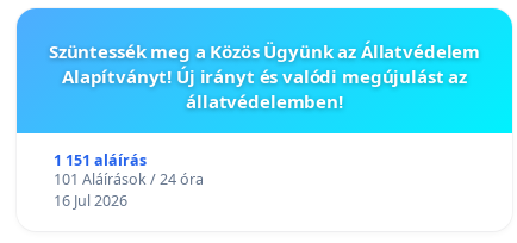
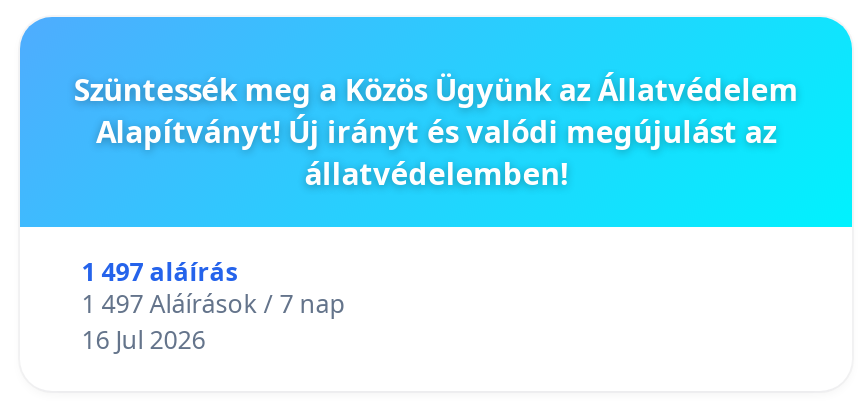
[53,150,146,171] 1 151 aláírás -> [82,255,238,289] 1 497 aláírás
[53,170,203,190] 101 Aláírások / 24 óra -> [82,287,346,321] 1 497 Aláírások / 7 nap

